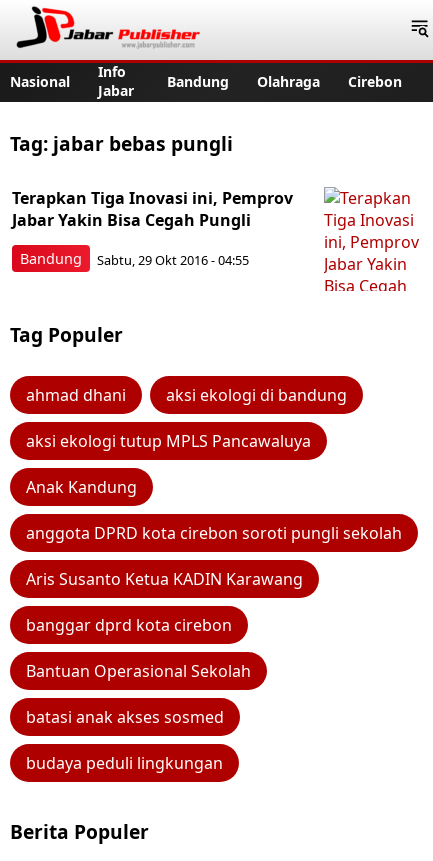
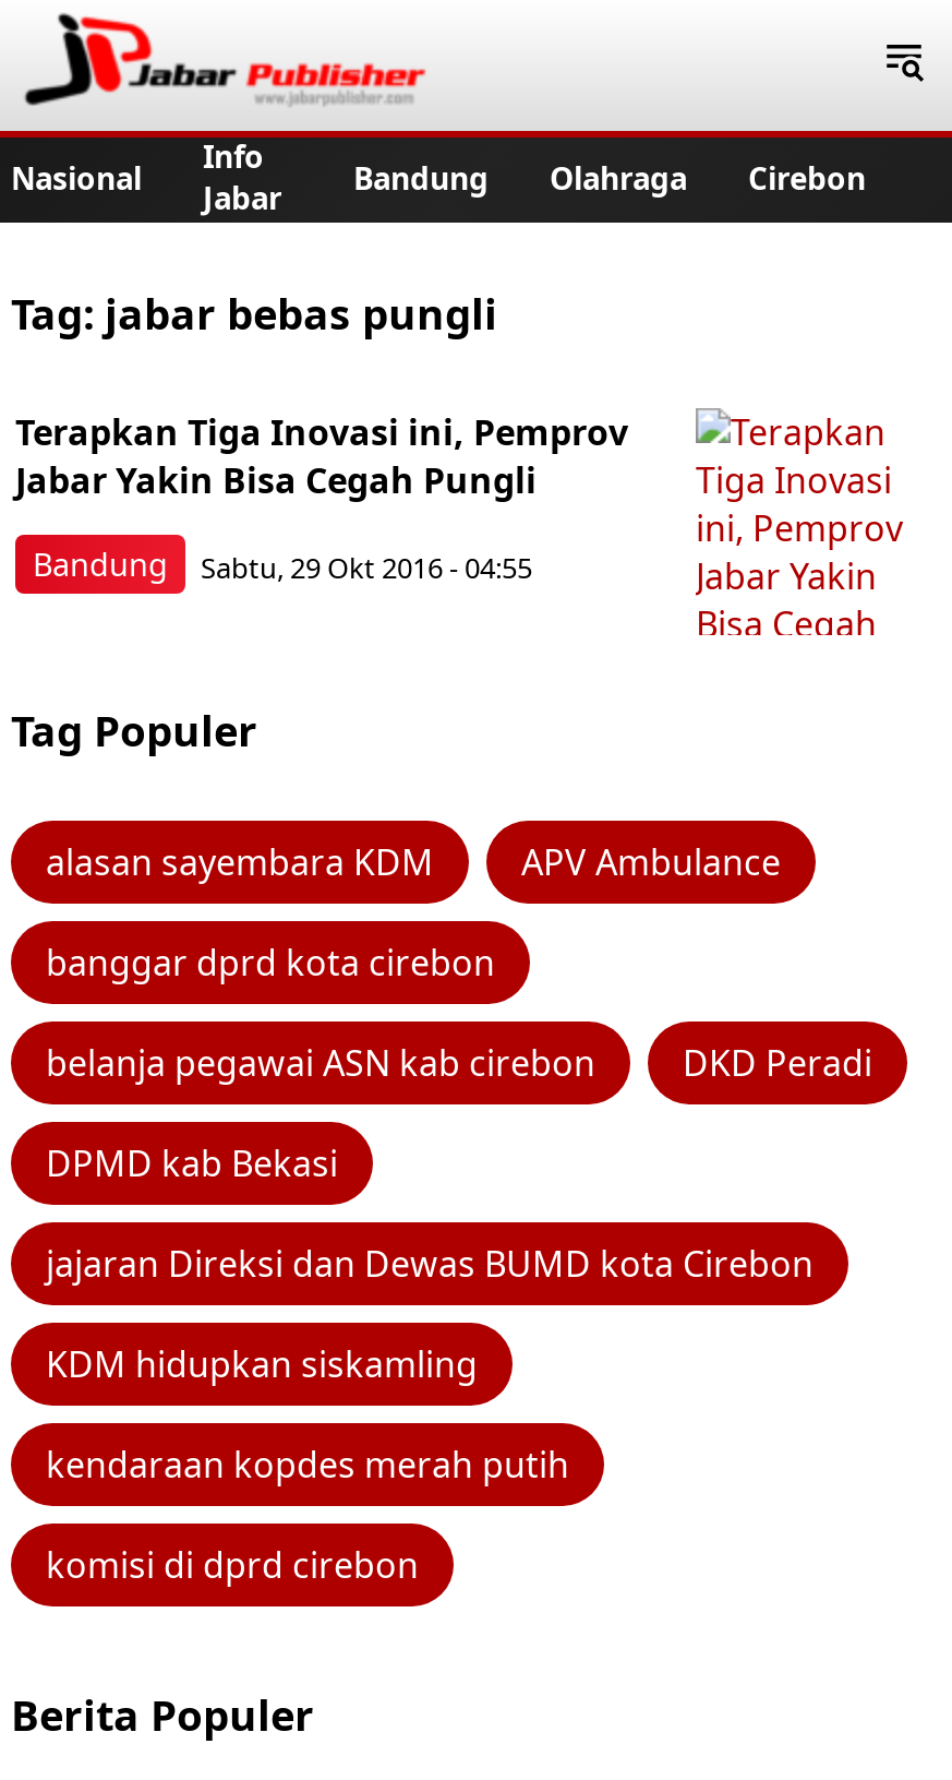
[26,384,402,590] ahmad dhani | aksi ekologi di bandung | aksi ekologi tutup MPLS Pancawaluya | Anak Kandung | anggota DPRD kota cirebon soroti pungli sekolah | Aris Susanto Ketua KADIN Karawang -> [46,838,781,886] alasan sayembara KDM | APV Ambulance
moved [26,614,232,636] -> [46,939,495,987]: banggar dprd kota cirebon
[26,660,251,774] Bantuan Operasional Sekolah | batasi anak akses sosmed | budaya peduli lingkungan -> [46,1039,872,1589] belanja pegawai ASN kab cirebon | DKD Peradi | DPMD kab Bekasi | jajaran Direksi dan Dewas BUMD kota Cirebon | KDM hidupkan siskamling | kendaraan kopdes merah putih | komisi di dprd cirebon

